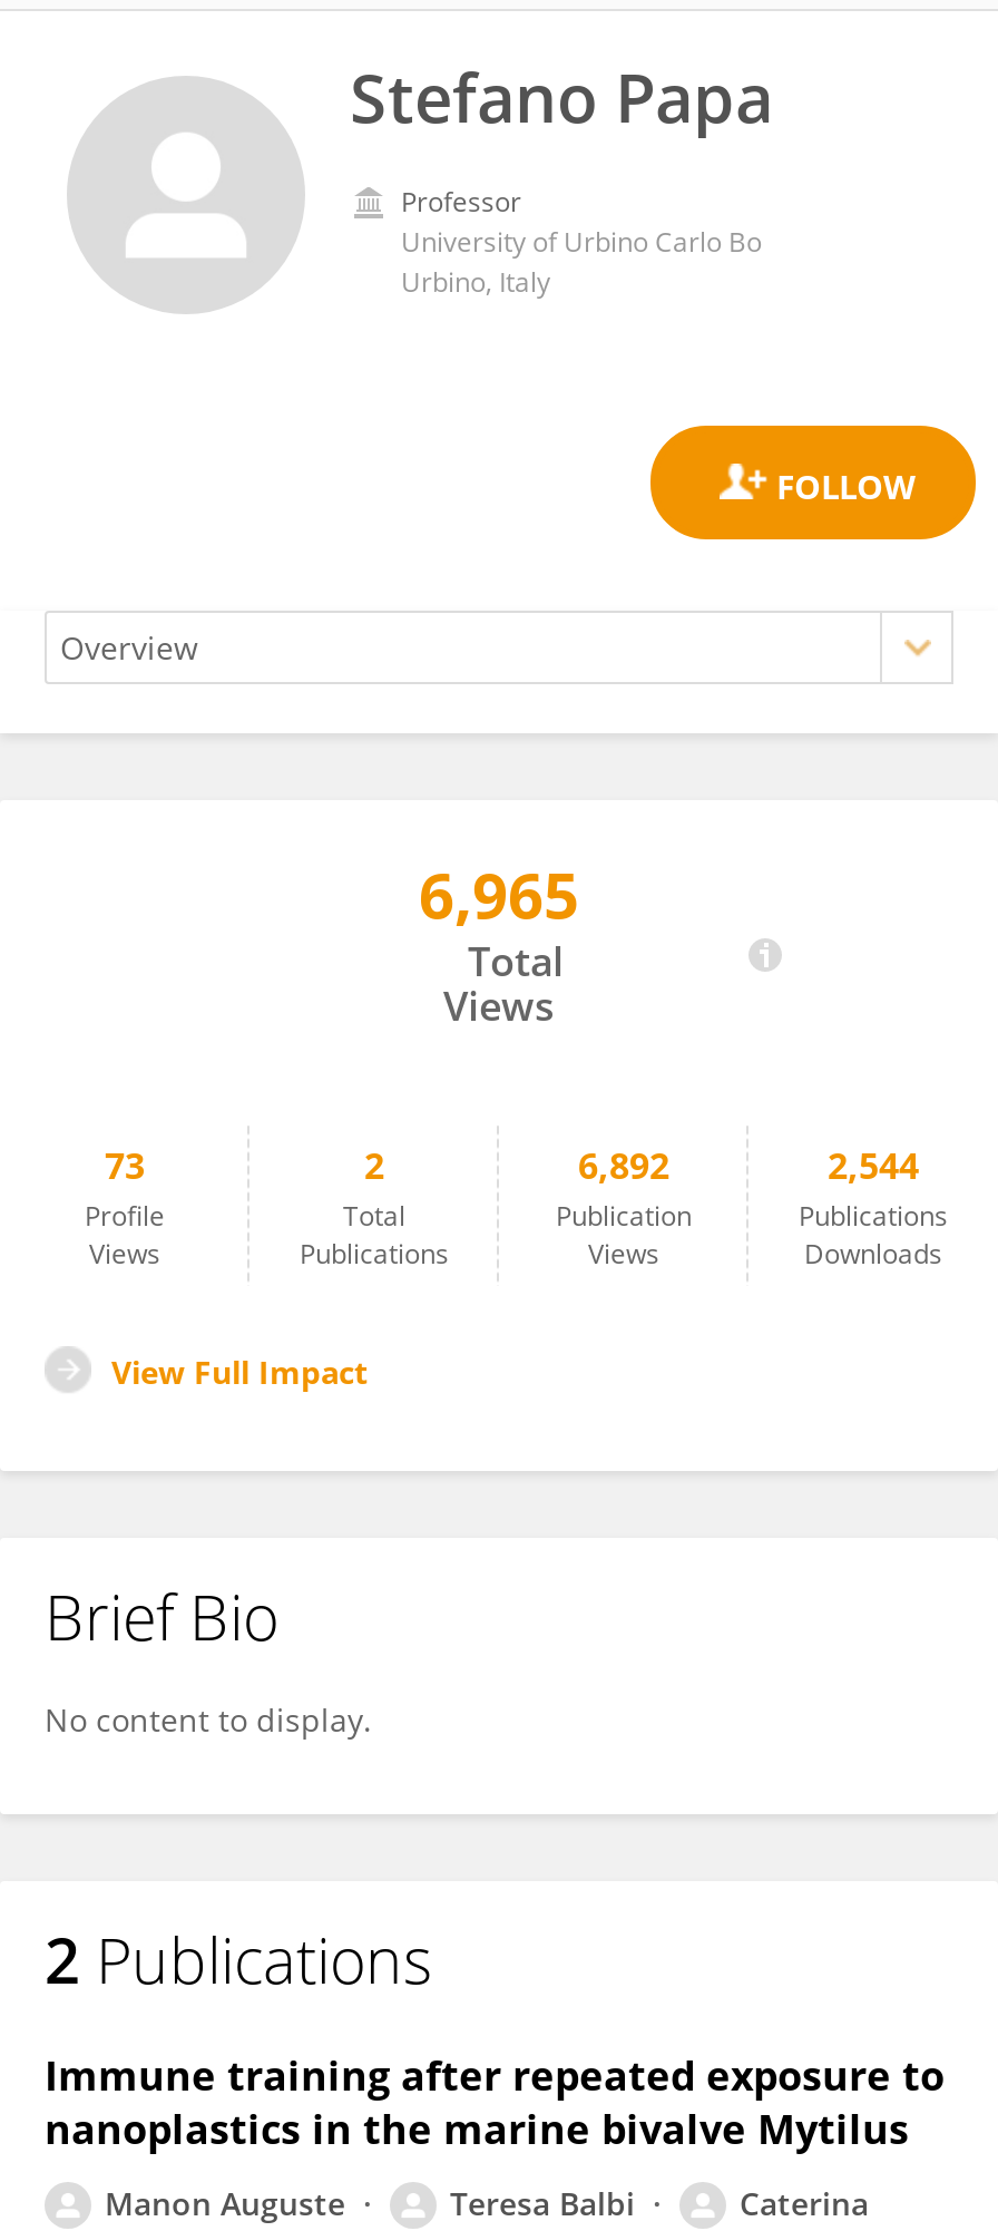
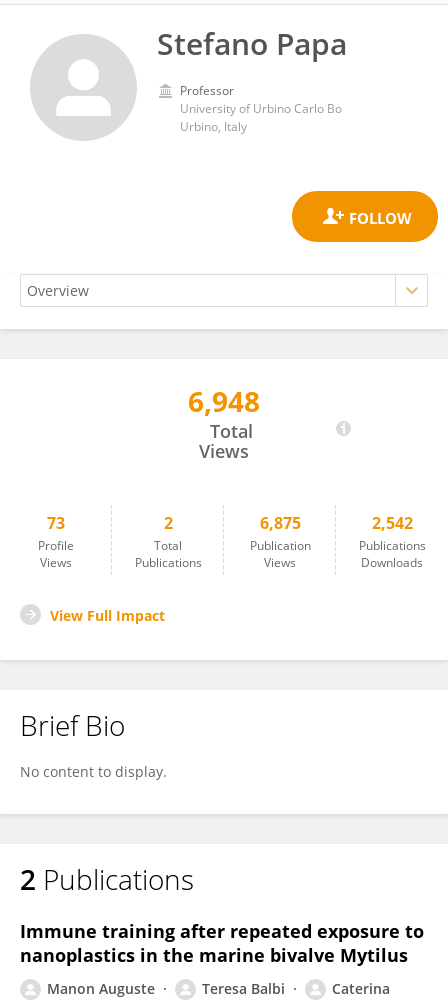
[419,851,579,936] 6,965 -> [188,382,260,420] 6,948
[578,1141,669,1190] 6,892 -> [259,512,300,534] 6,875
[828,1141,919,1190] 2,544 -> [371,512,412,534] 2,542

